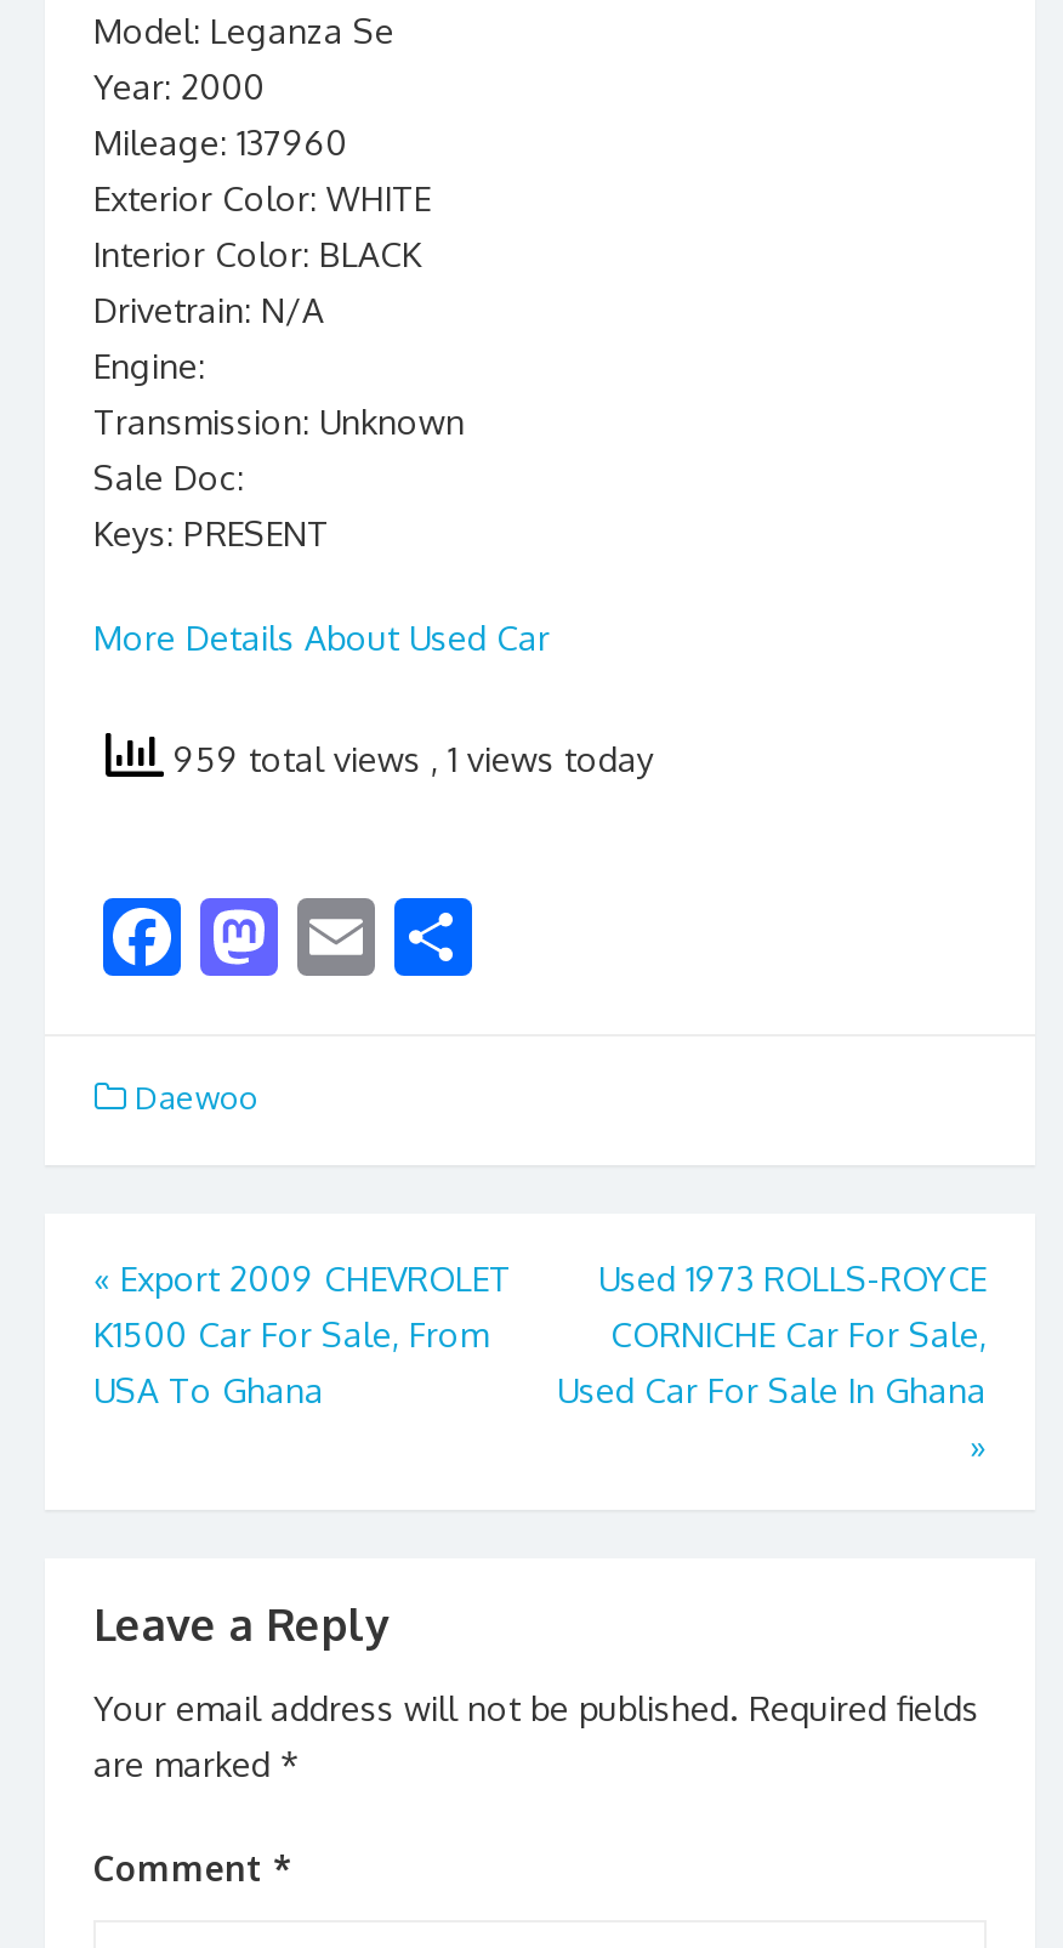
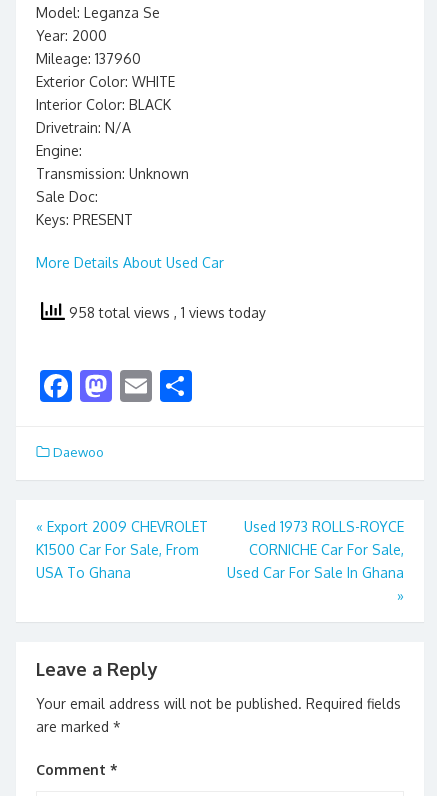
[164,738,654,779] 959 total views, 1 views today -> [65,304,266,321] 958 total views, 1 views today

